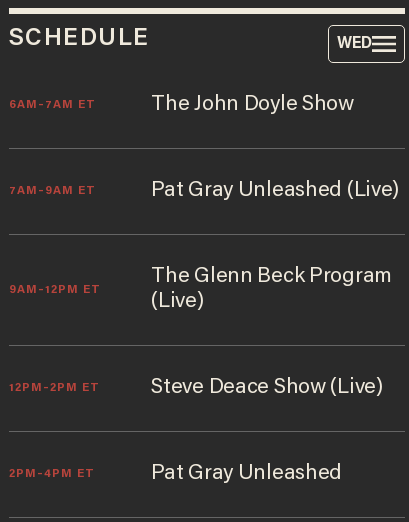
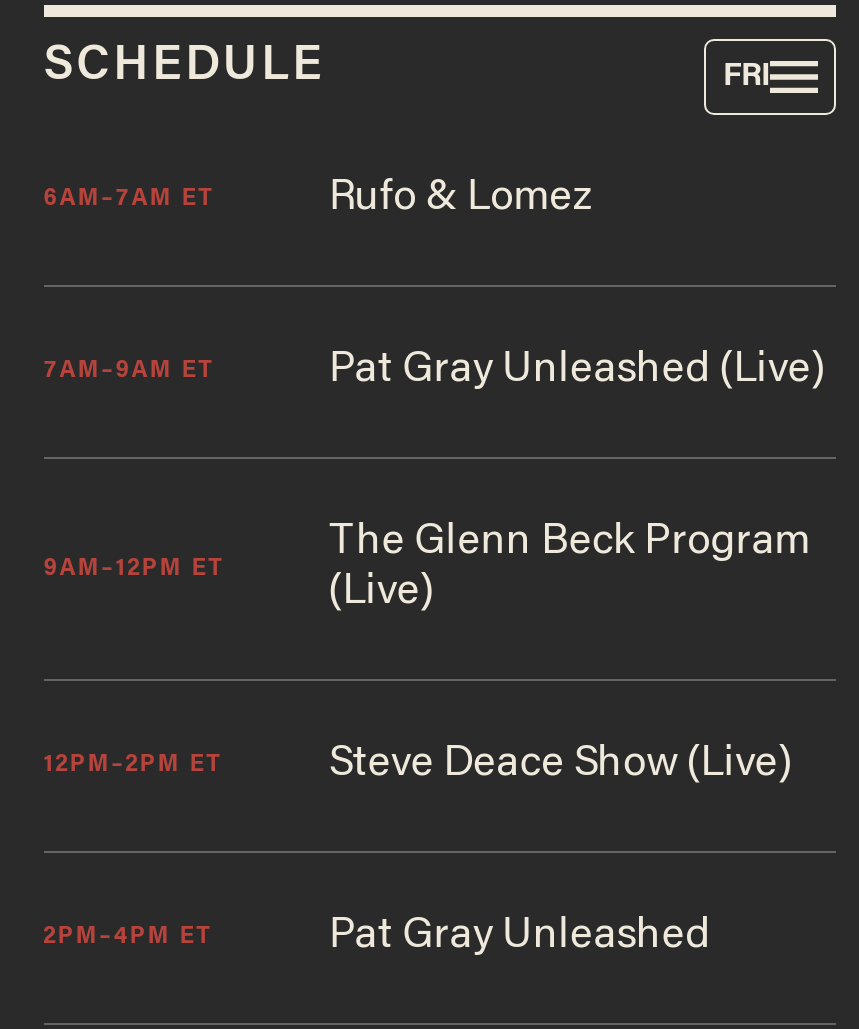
[337,36,372,52] WED -> [723,60,771,92] FRI
[151,94,354,116] The John Doyle Show -> [329,177,592,221] Rufo & Lomez

